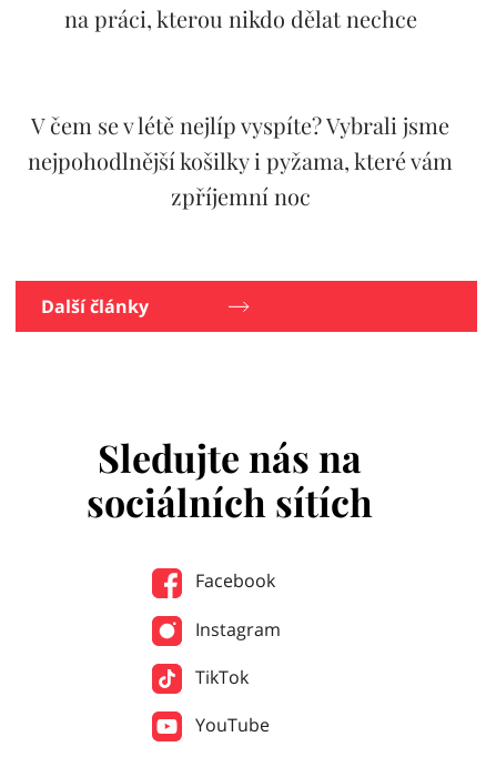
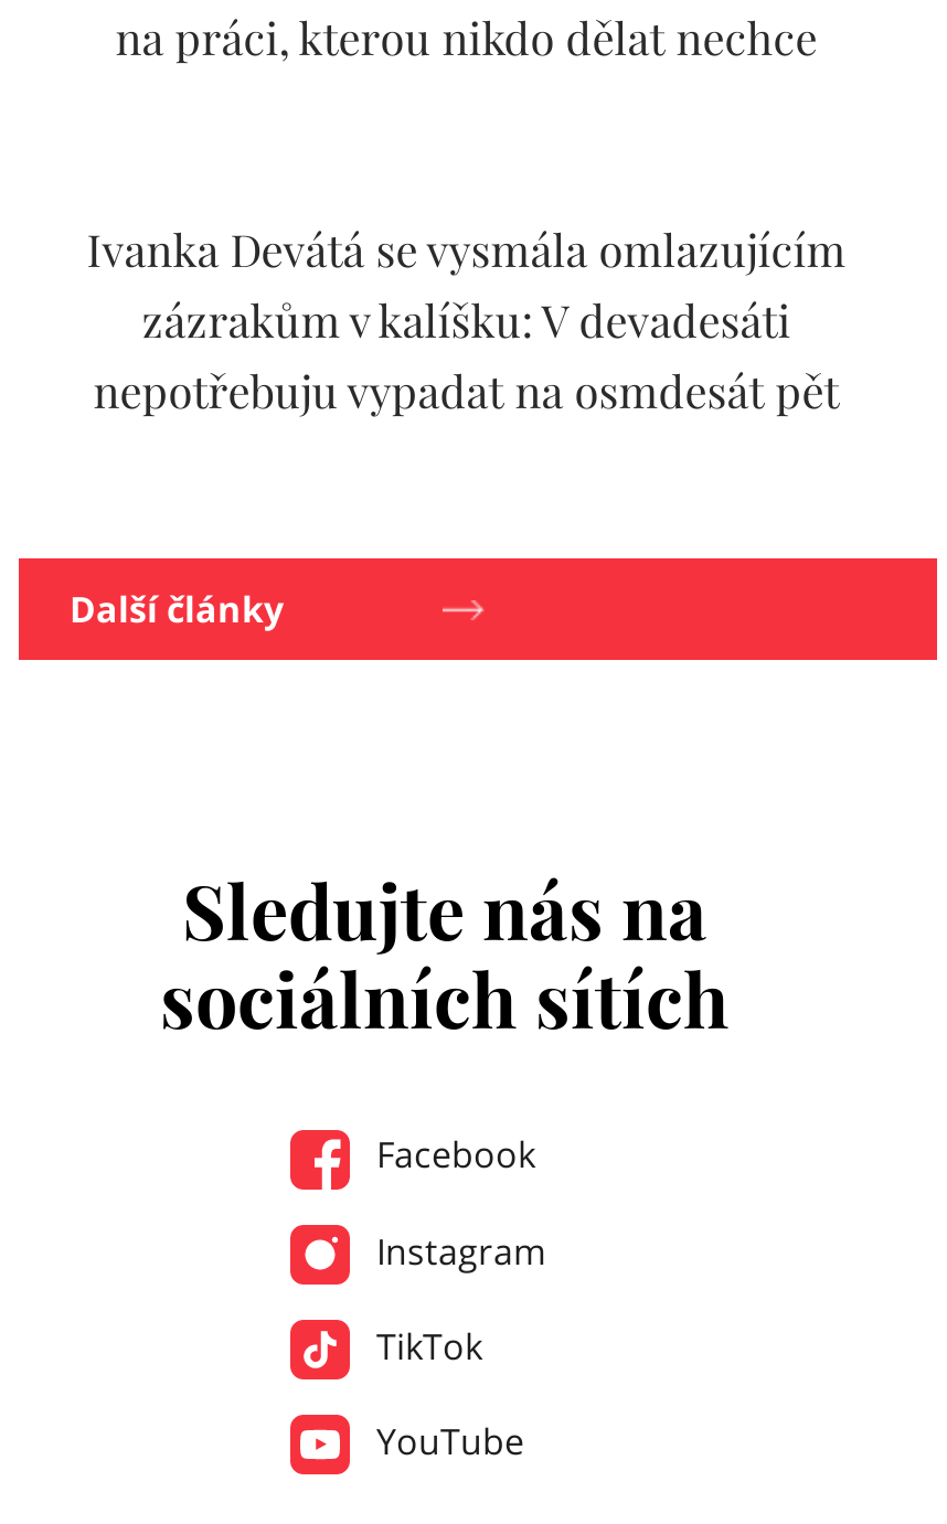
[28,110,453,211] V čem se v létě nejlíp vyspíte? Vybrali jsme | nejpohodlnější košilky i pyžama, které vám | zpříjemní noc -> [87,219,846,420] Ivanka Devátá se vysmála omlazujícím | zázrakům v kalíšku: V devadesáti | nepotřebuju vypadat na osmdesát pět

